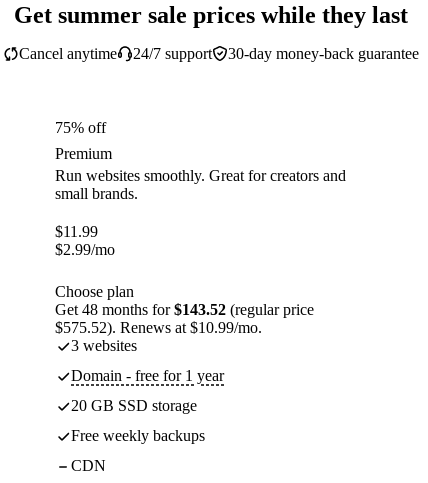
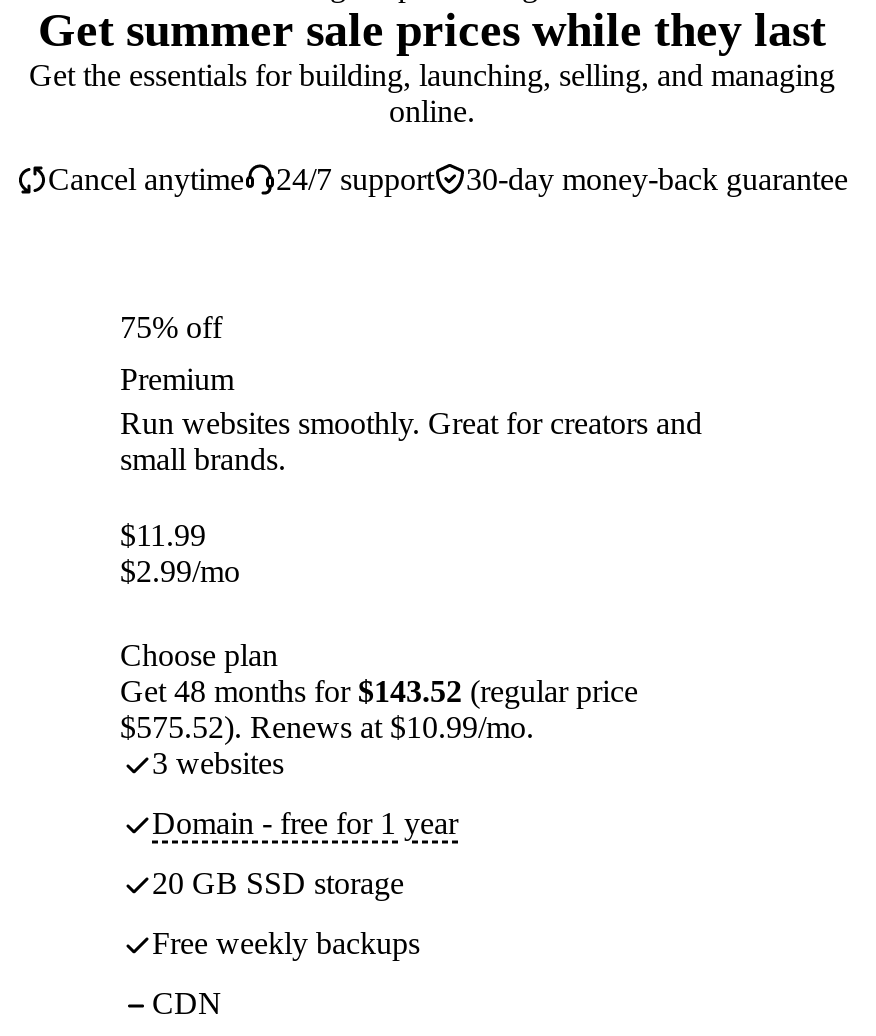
none -> [29,59,835,129] Get the essentials for building, launching, selling, and managing | online.

